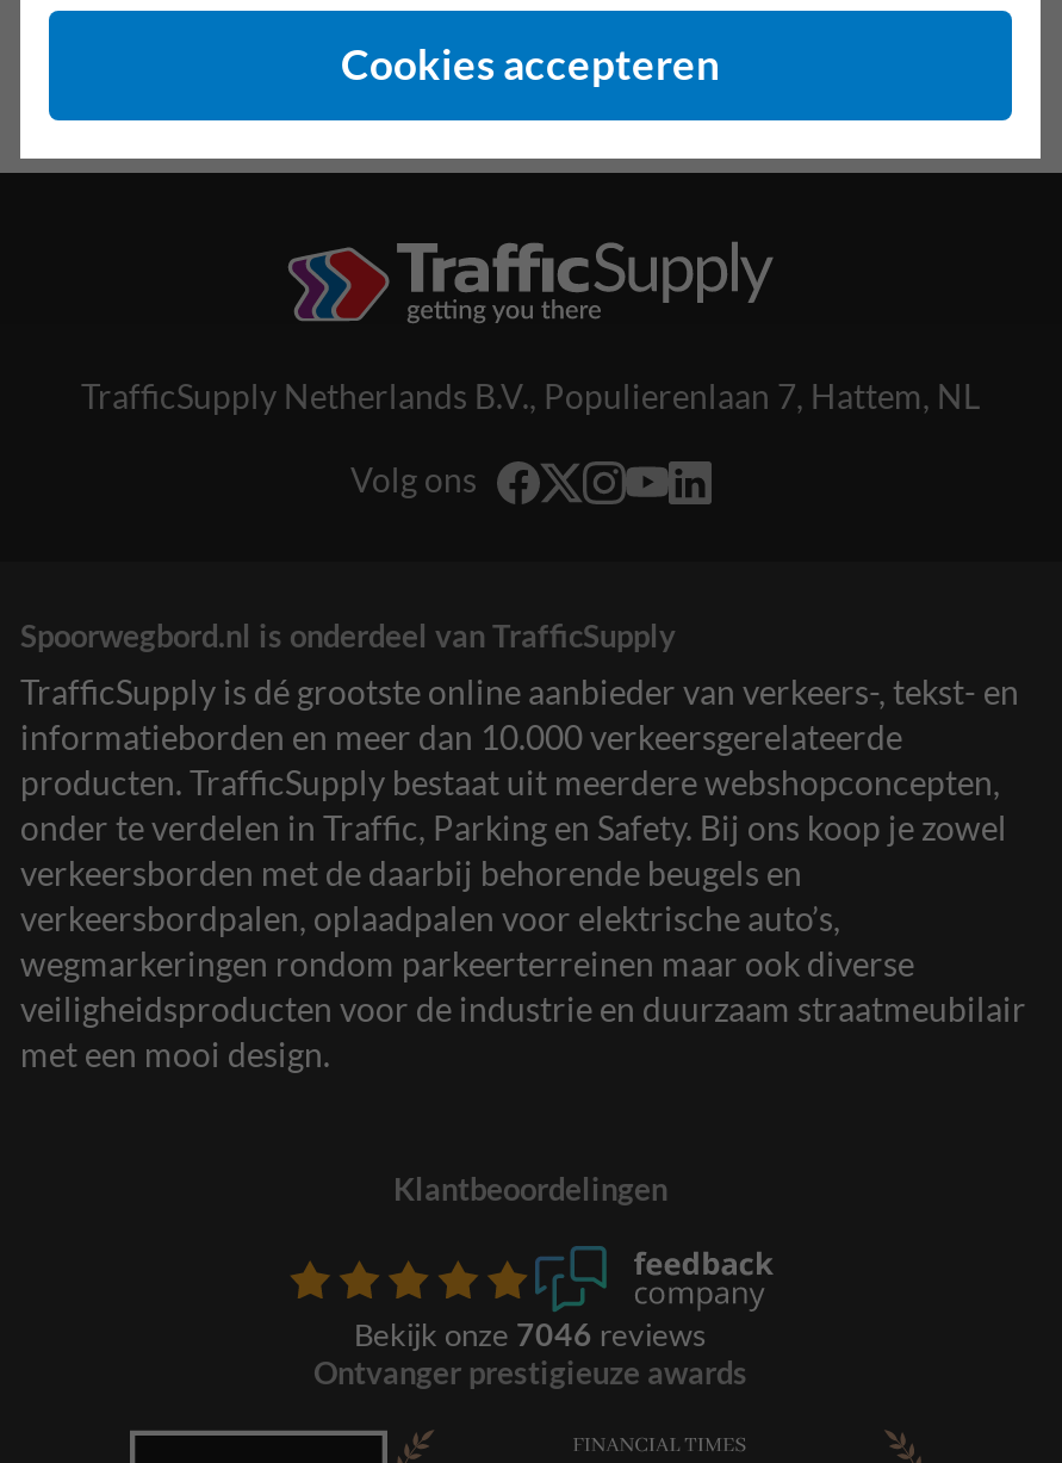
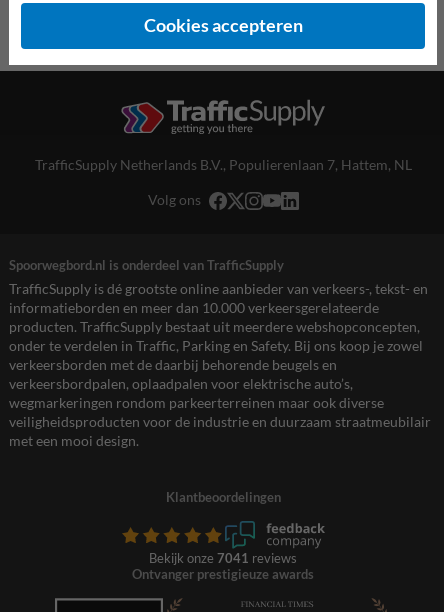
[354,1315,707,1353] Bekijk onze 7046 reviews -> [149,550,297,566] Bekijk onze 7041 reviews

